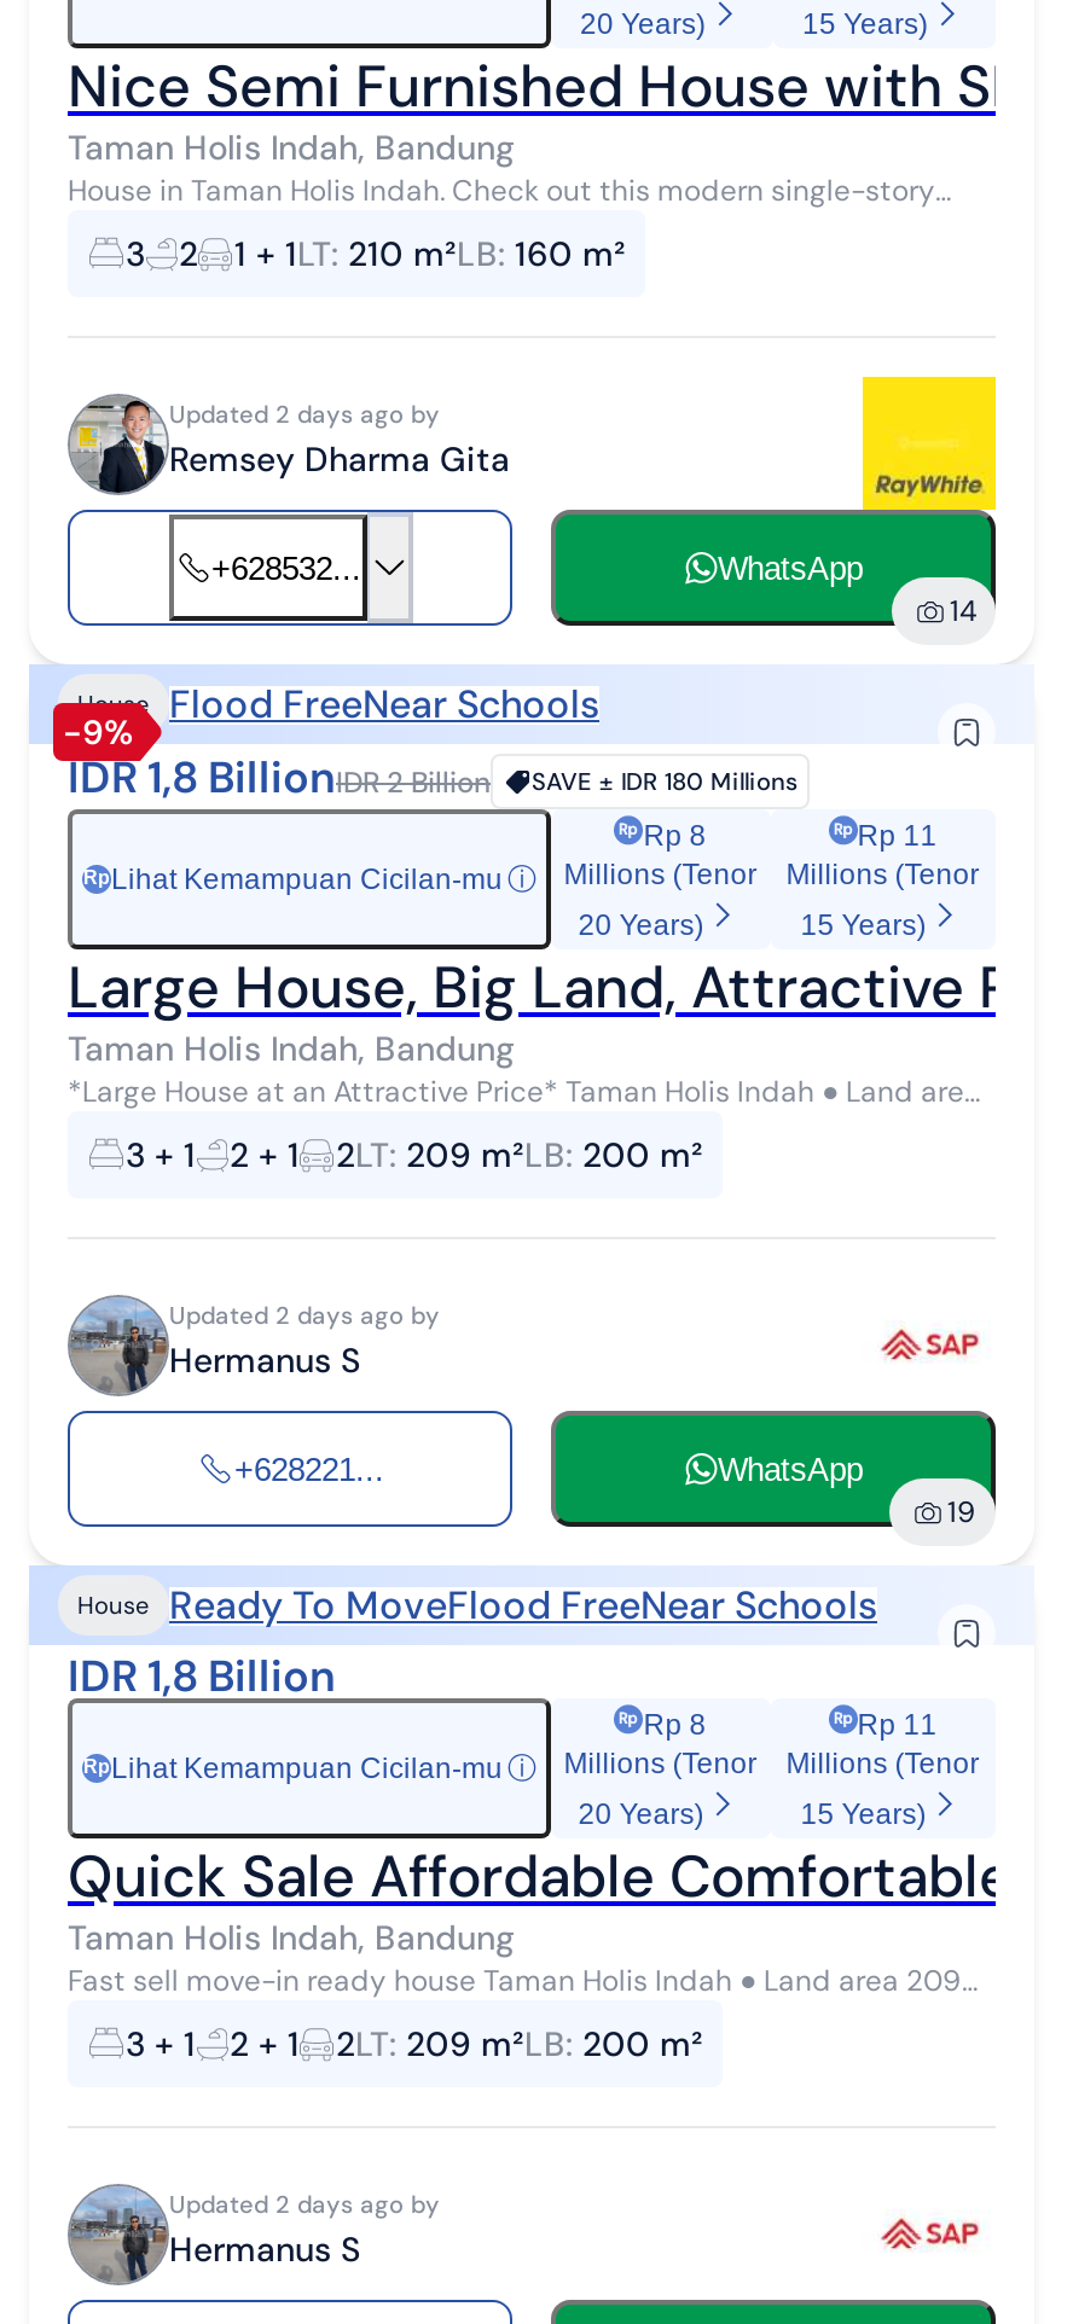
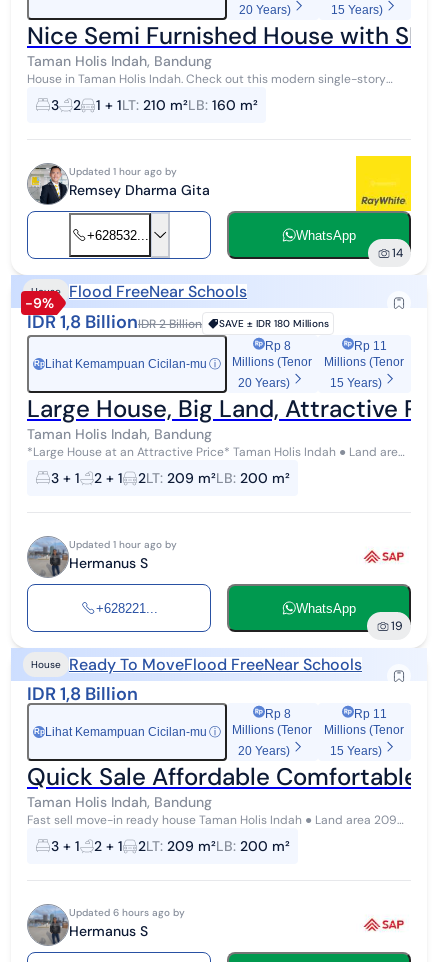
[169,399,440,430] Updated 2 days ago by -> [69,165,177,178] Updated 1 hour ago by
[169,1300,440,1331] Updated 2 days ago by -> [69,538,177,551] Updated 1 hour ago by
[169,2189,440,2220] Updated 2 days ago by -> [69,906,185,919] Updated 6 hours ago by

